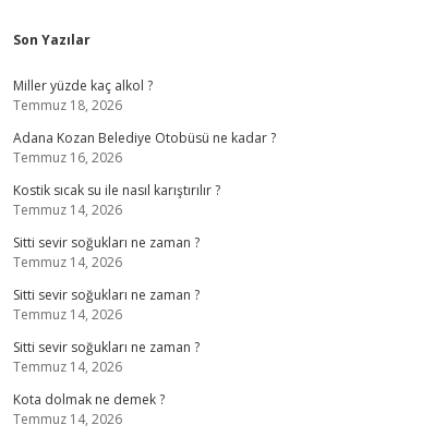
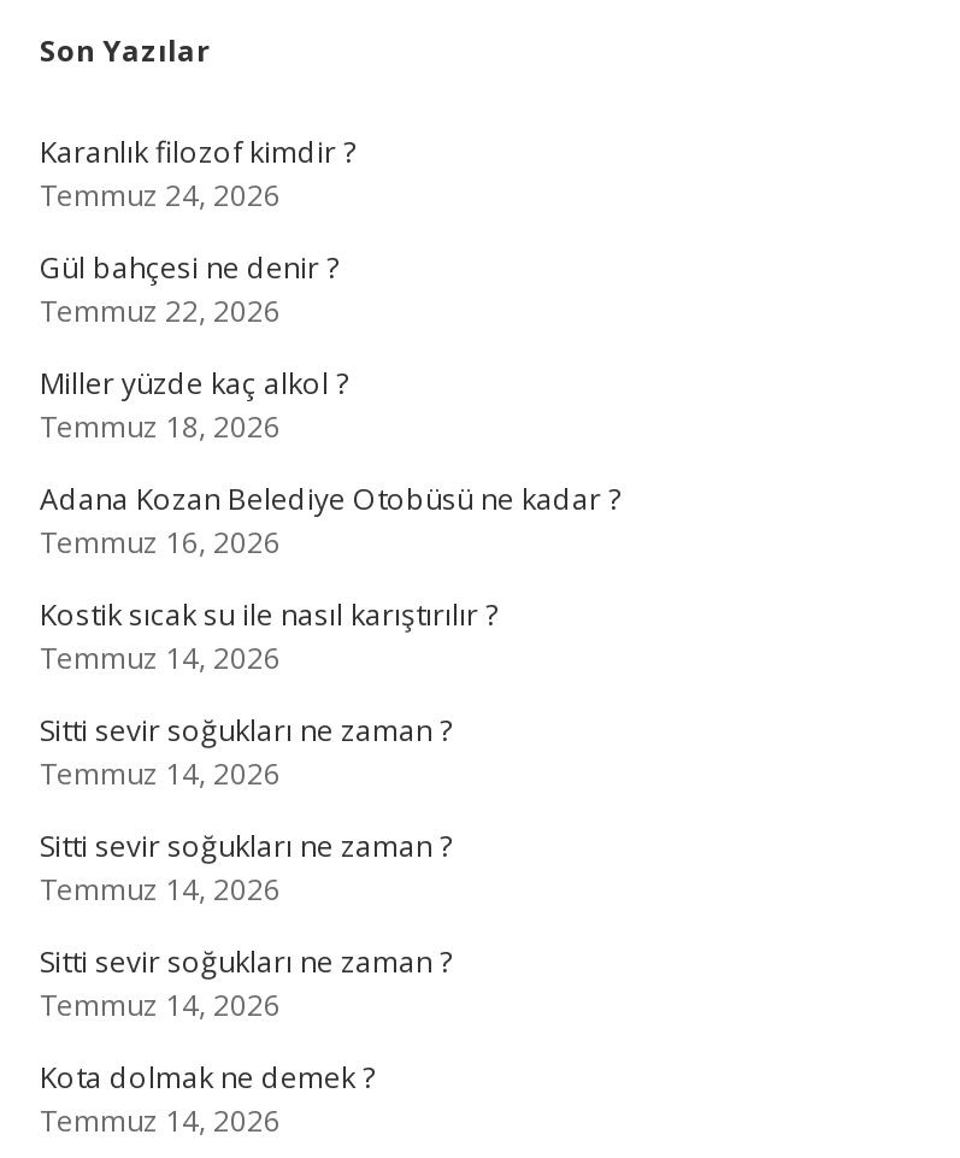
none -> [40,131,355,331] Karanlık filozof kimdir ? | Temmuz 24, 2026 | Gül bahçesi ne denir ? | Temmuz 22, 2026

